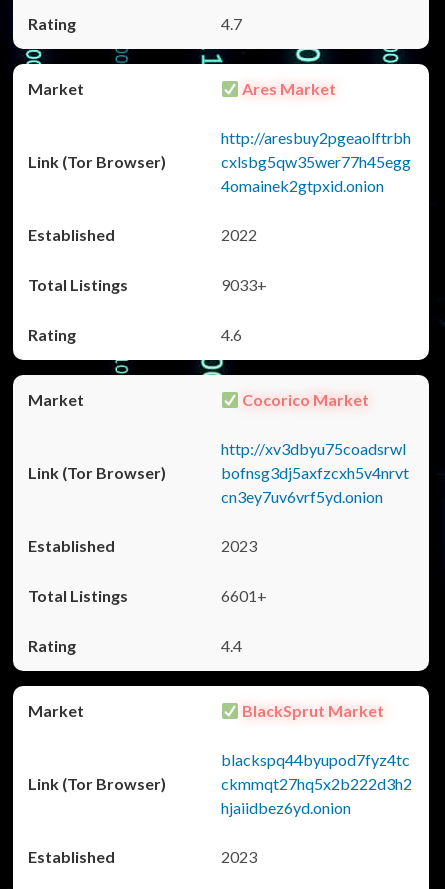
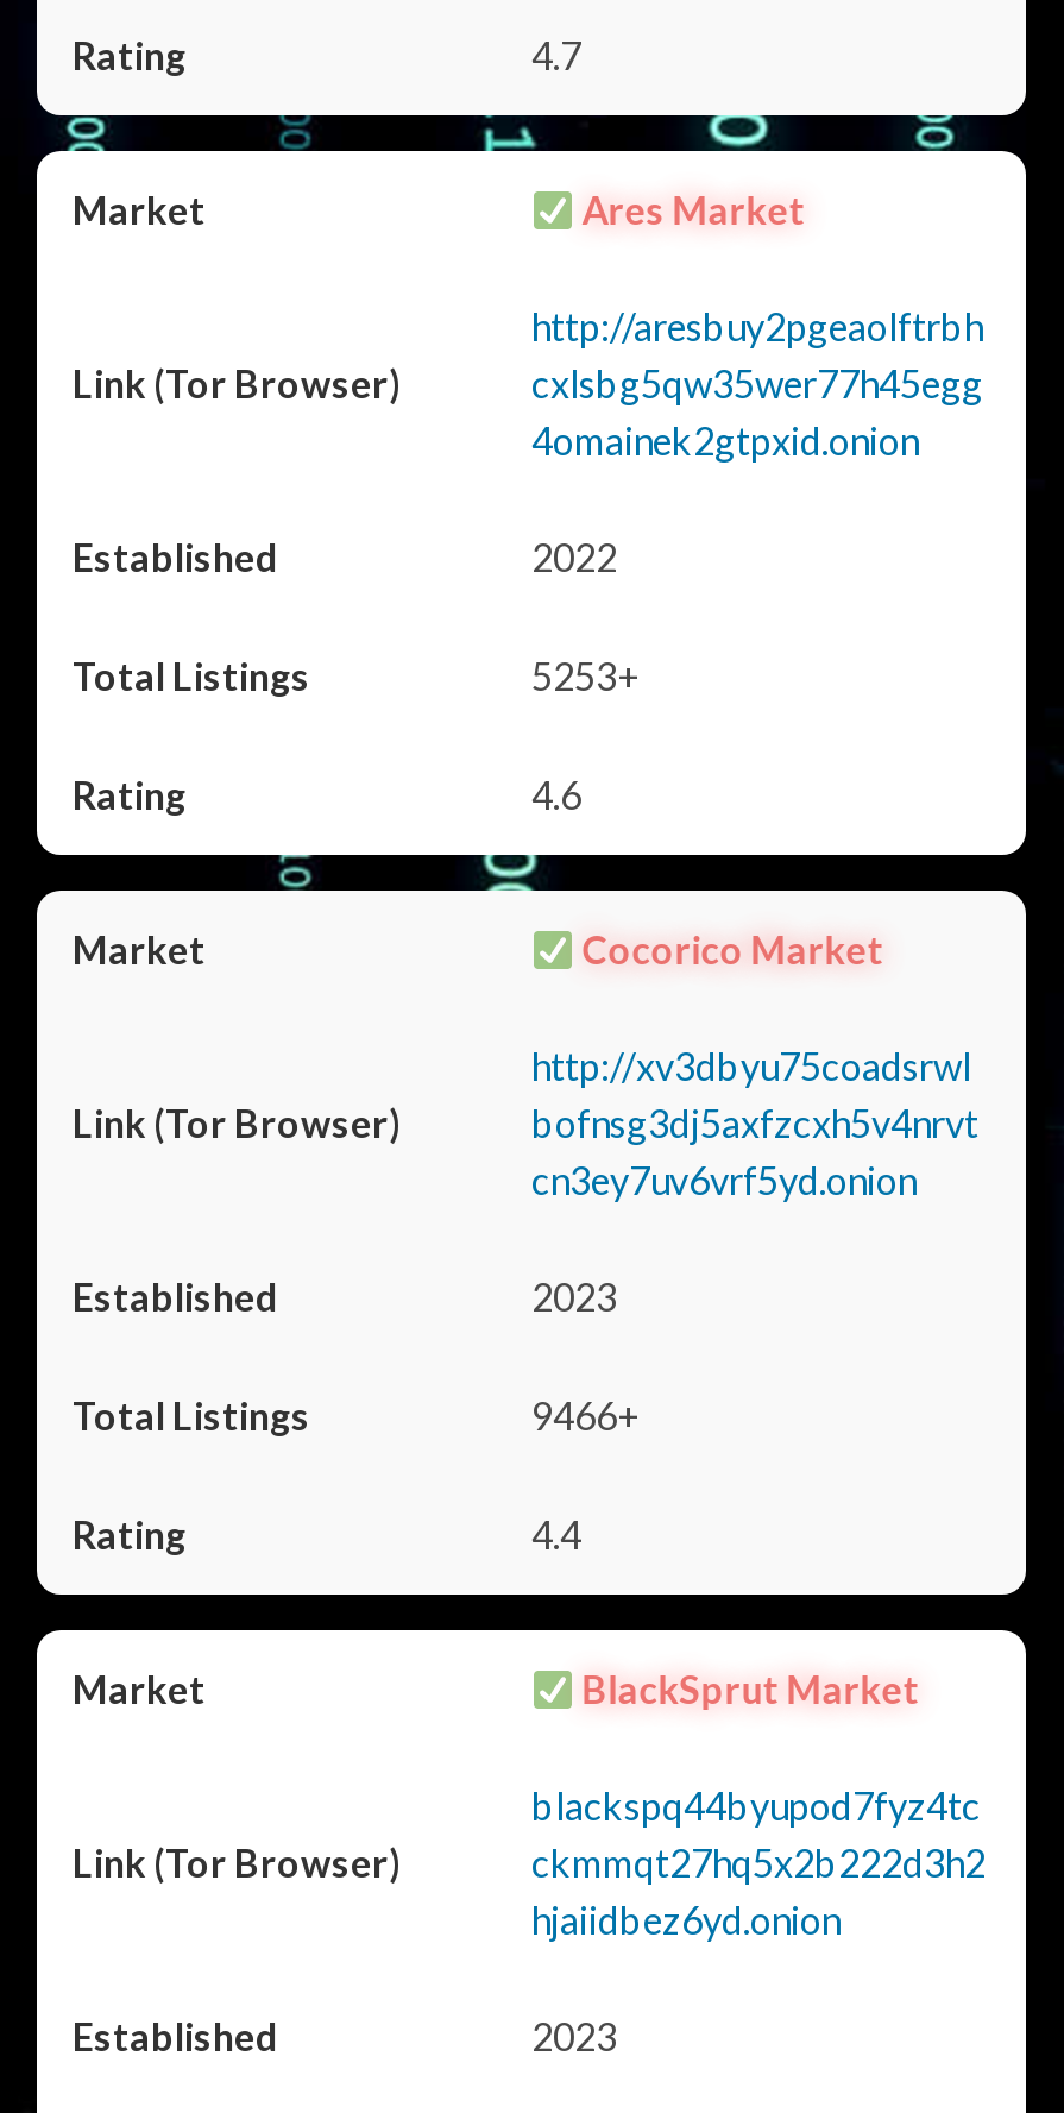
[221,275,267,294] 9033+ -> [531,653,641,698] 5253+
[221,586,267,605] 6601+ -> [531,1392,641,1438] 9466+

